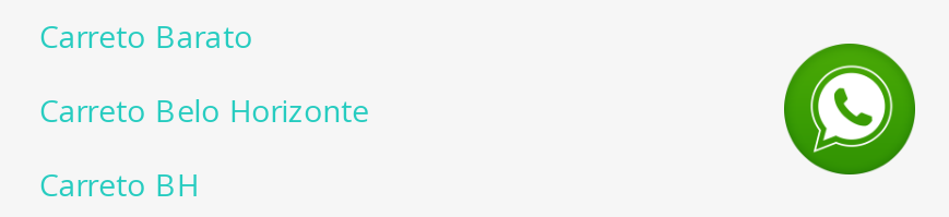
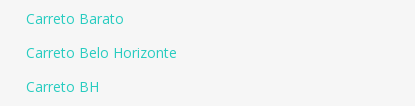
[782,41,917,177] [image] -> none

